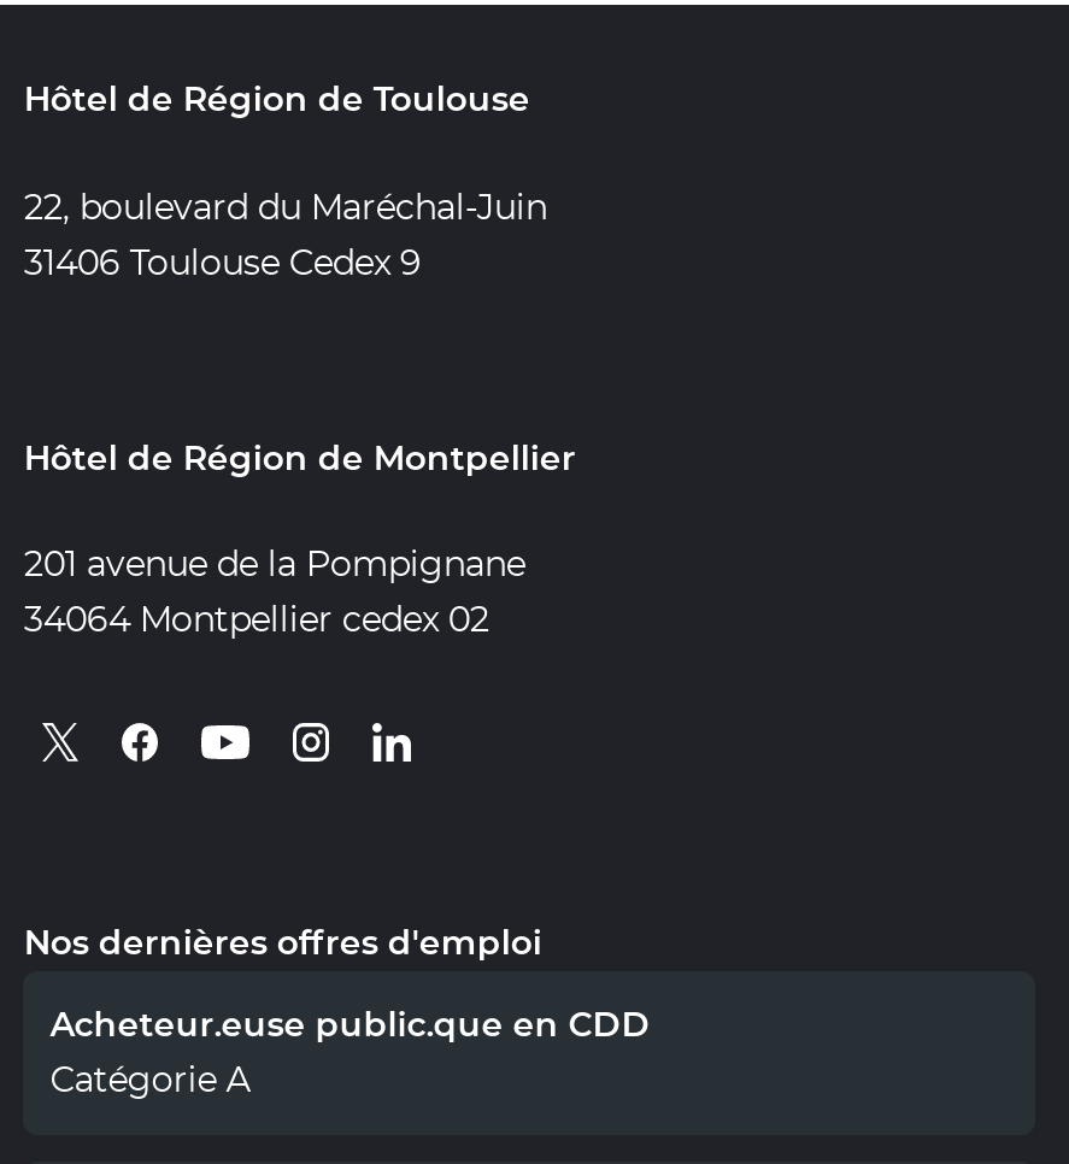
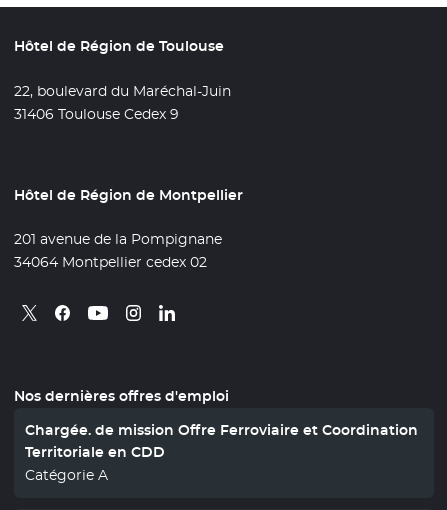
[50,1003,650,1047] Acheteur.euse public.que en CDD -> [25,421,418,461] Chargée. de mission Offre Ferroviaire et Coordination | Territoriale en CDD

